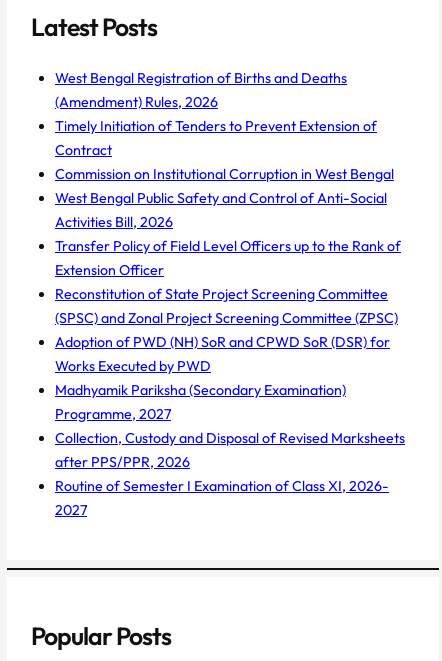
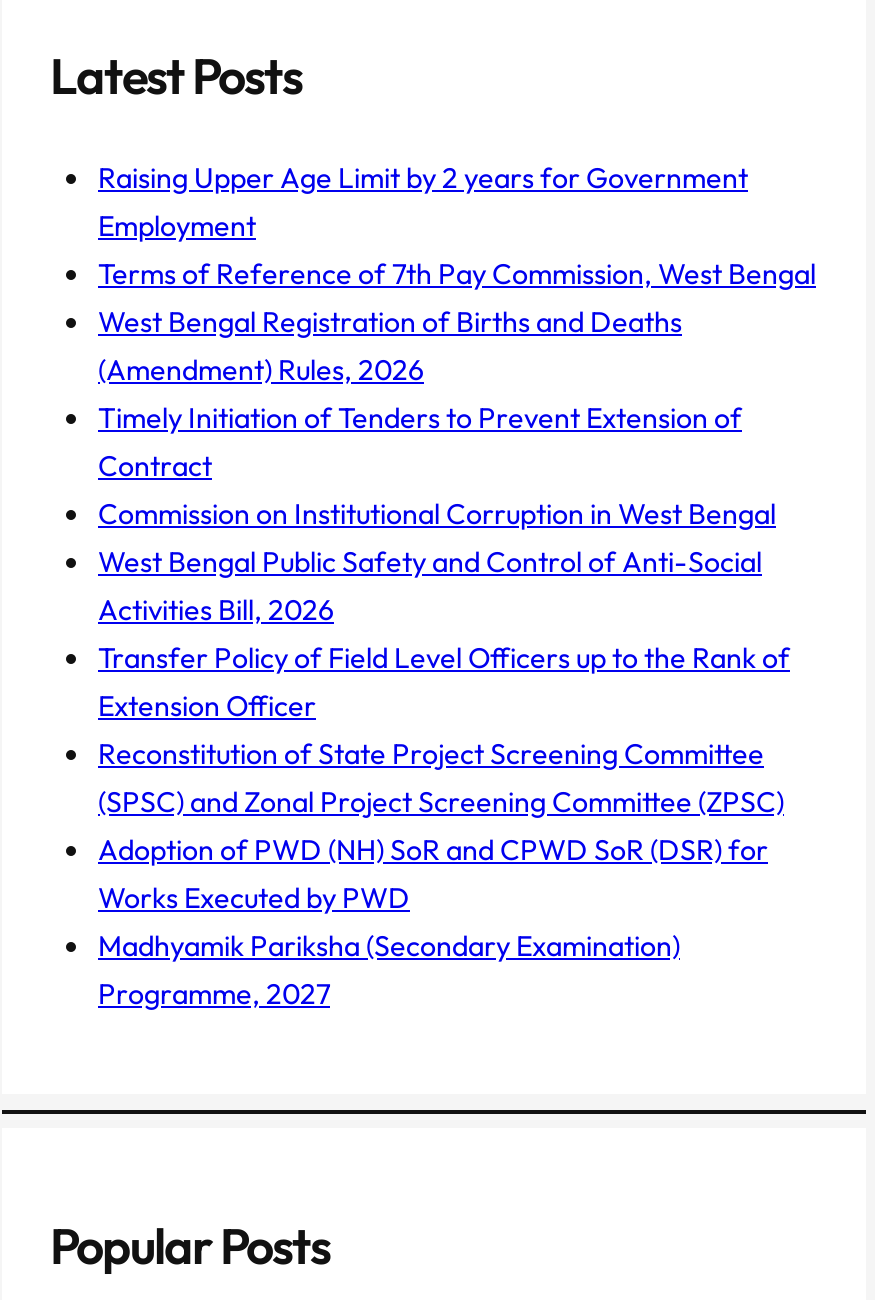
none -> [98,160,816,292] Raising Upper Age Limit by 2 years for Government | Employment | Terms of Reference of 7th Pay Commission, West Bengal
moved [55,69,401,423] -> [98,304,790,1012]: West Bengal Registration of Births and Deaths | (Amendment) Rules, 2026 | Timely Initiation of Tenders to Prevent Extension of | ... | Madhyamik Pariksha (Secondary Examination) | Programme, 2027
[55,429,405,519] Collection, Custody and Disposal of Revised Marksheets | after PPS/PPR, 2026 | Routine of Semester I Examination of Class XI, 2026- | 2027 -> none

